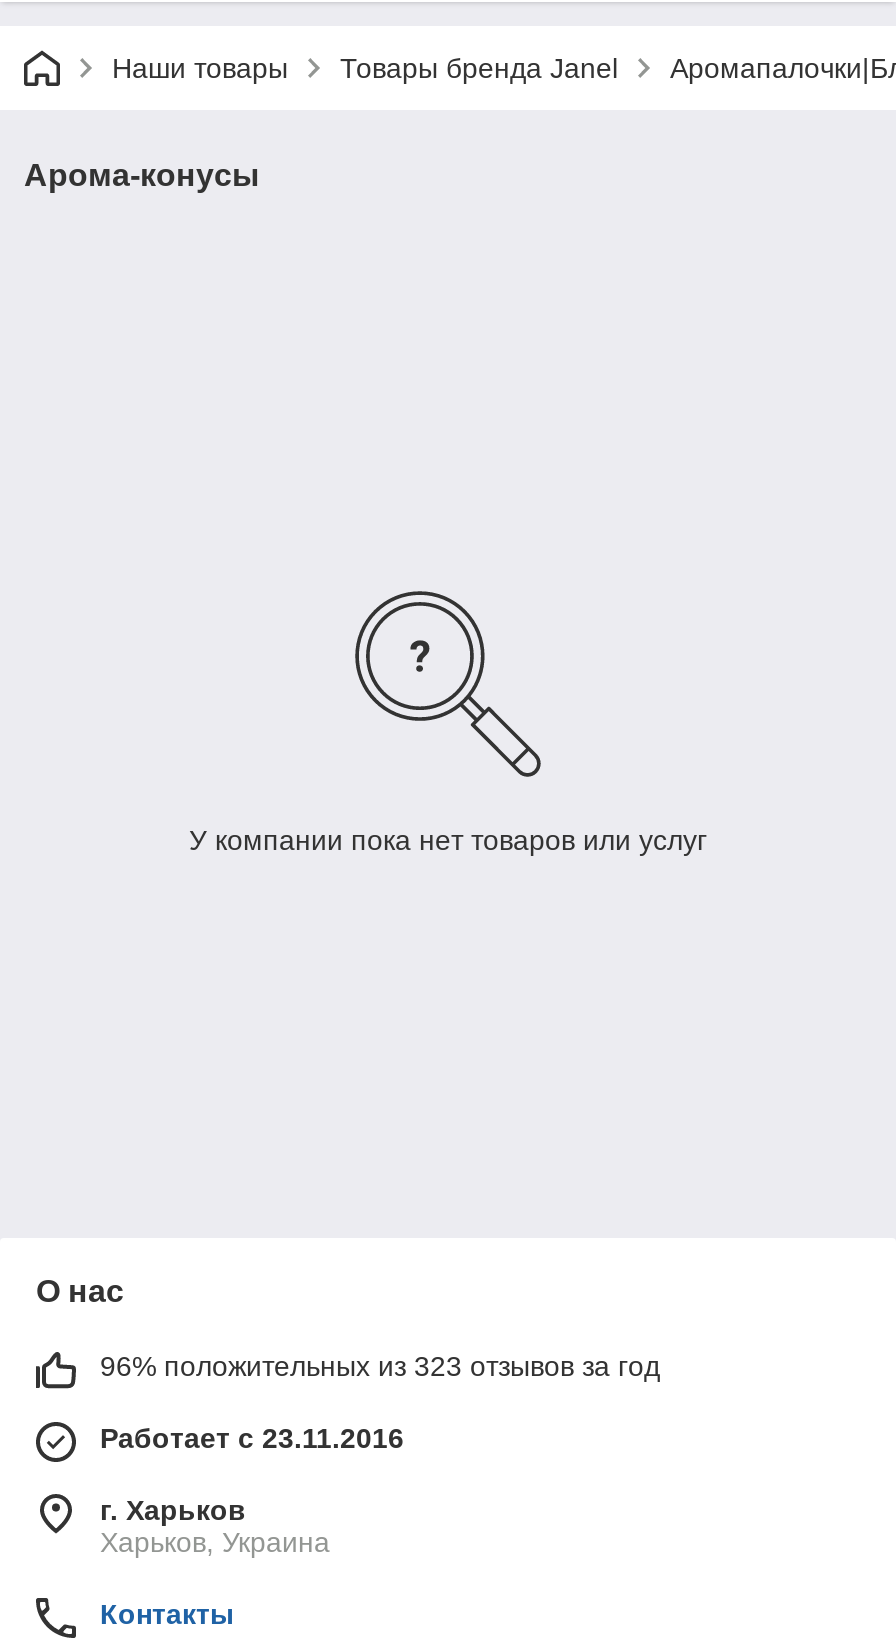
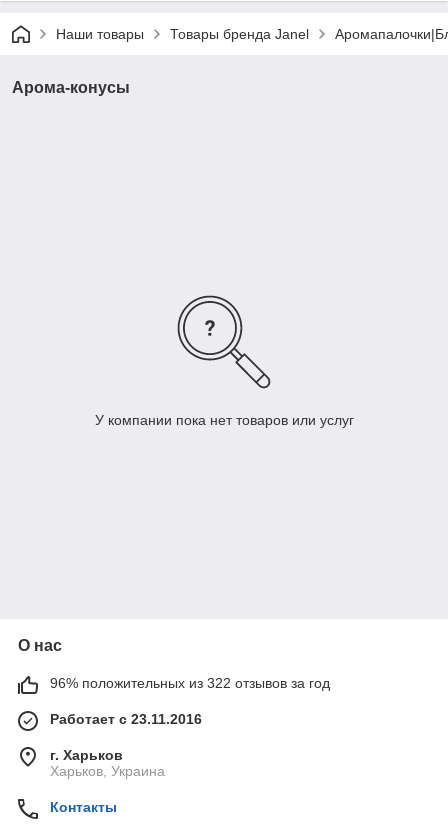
[100,1351,660,1383] 96% положительных из 323 отзывов за год -> [50,675,330,691] 96% положительных из 322 отзывов за год

